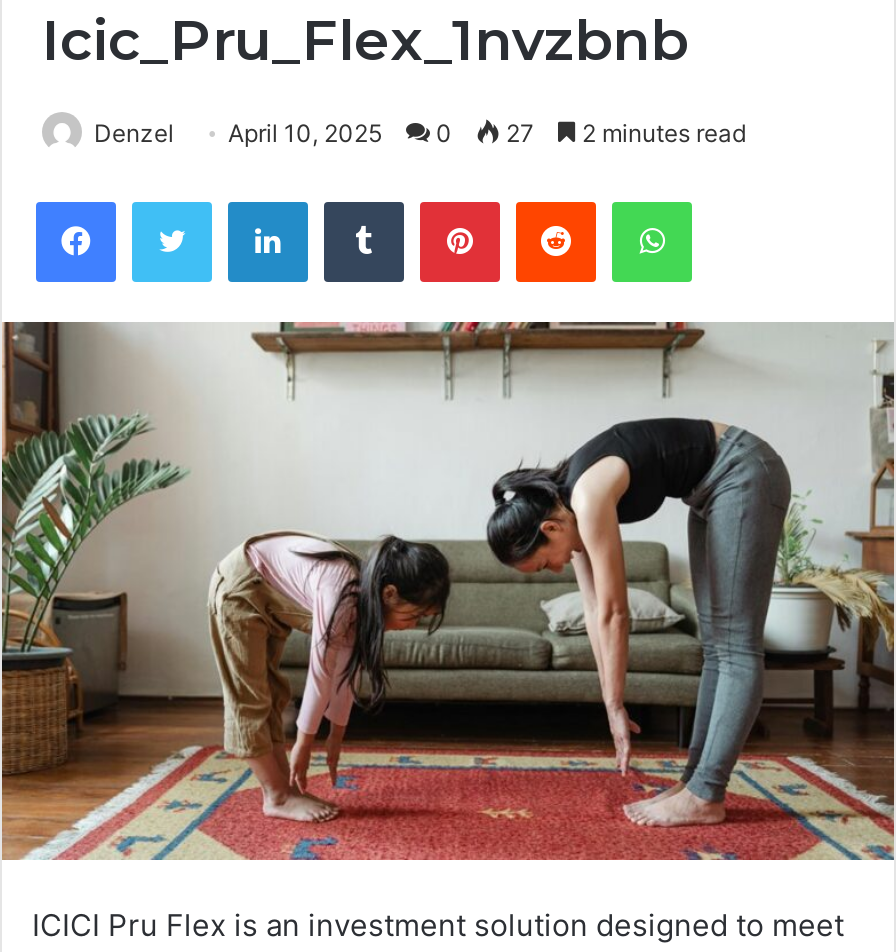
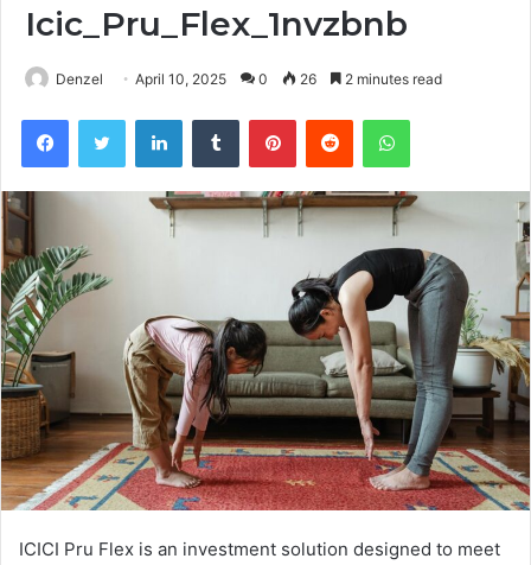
[94,119,746,149] Denzel April 10, 2025 0 27 2 minutes read -> [56,71,442,88] Denzel April 10, 2025 0 26 2 minutes read

